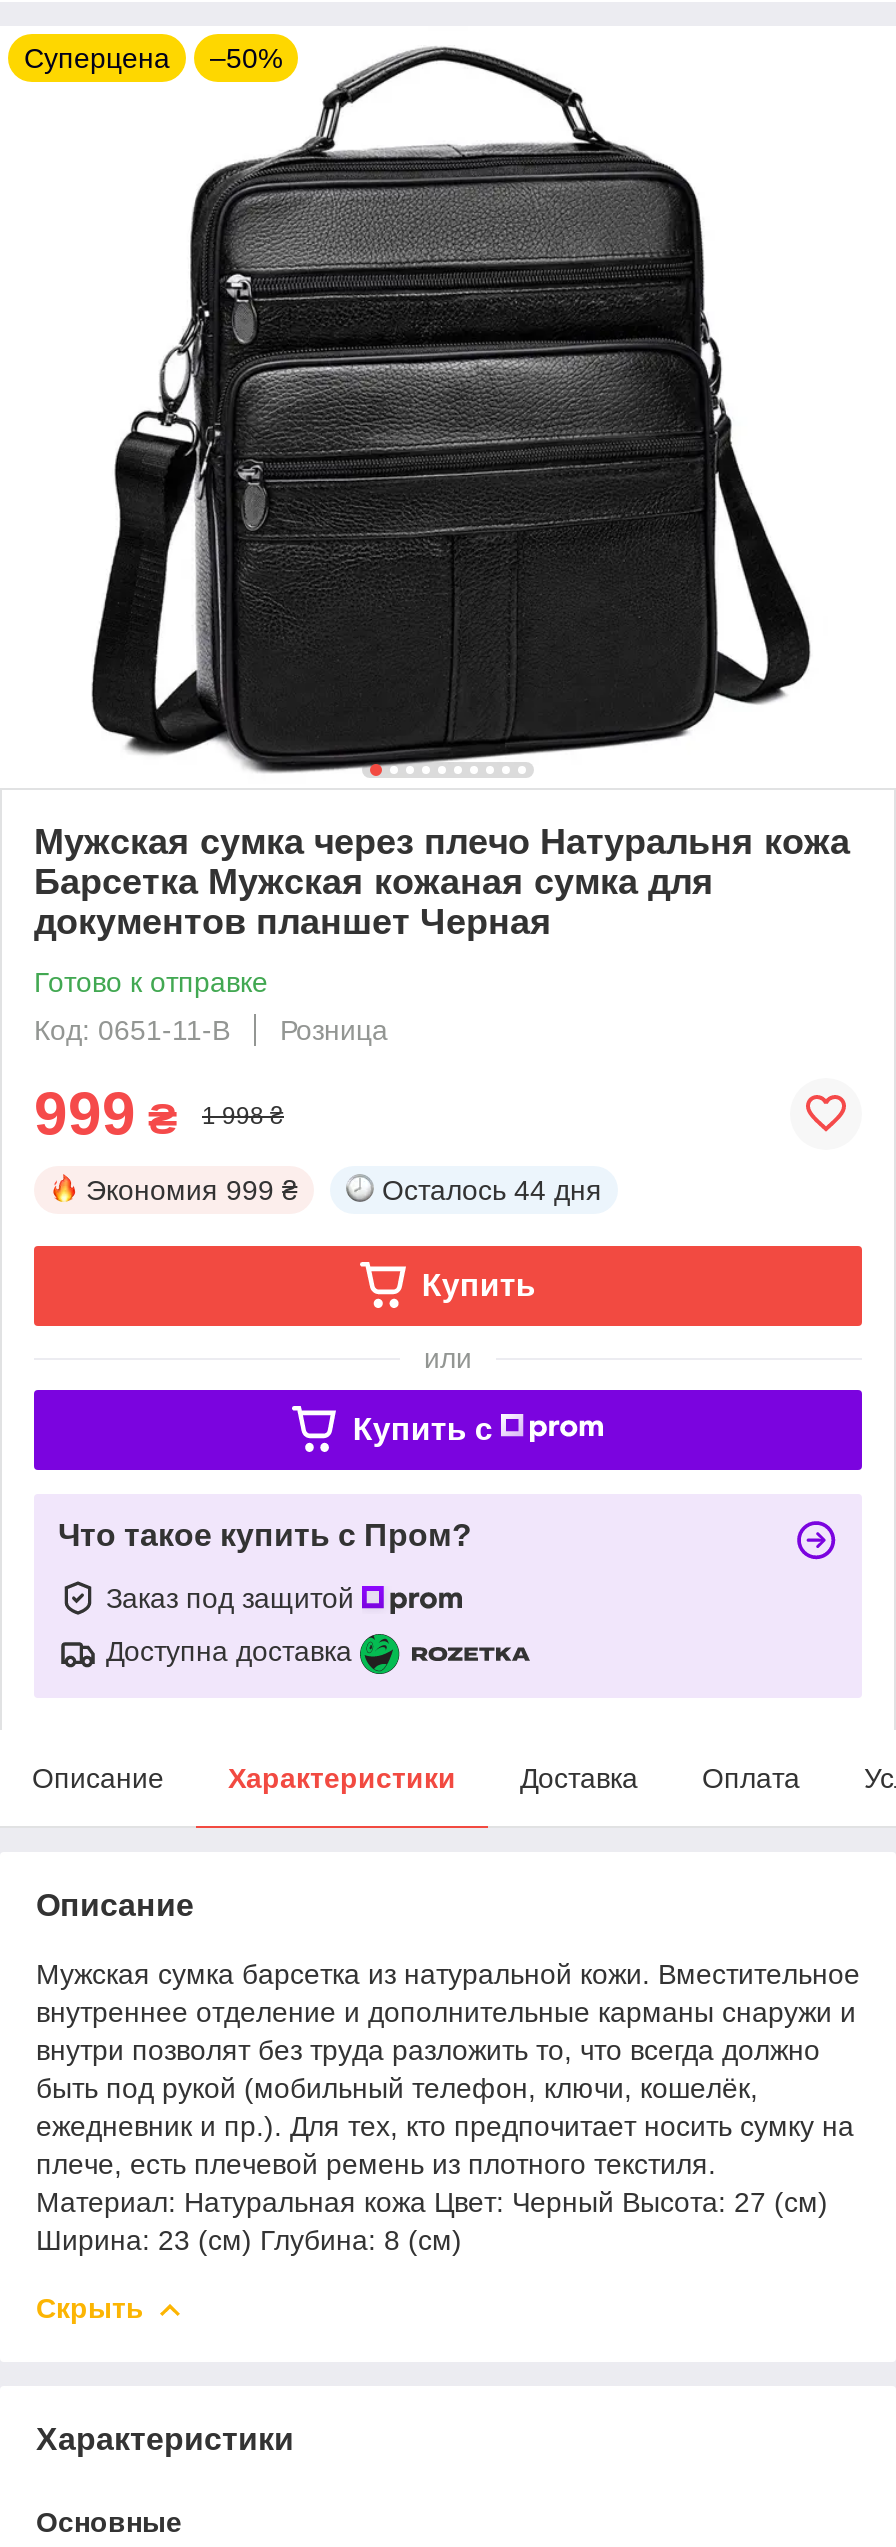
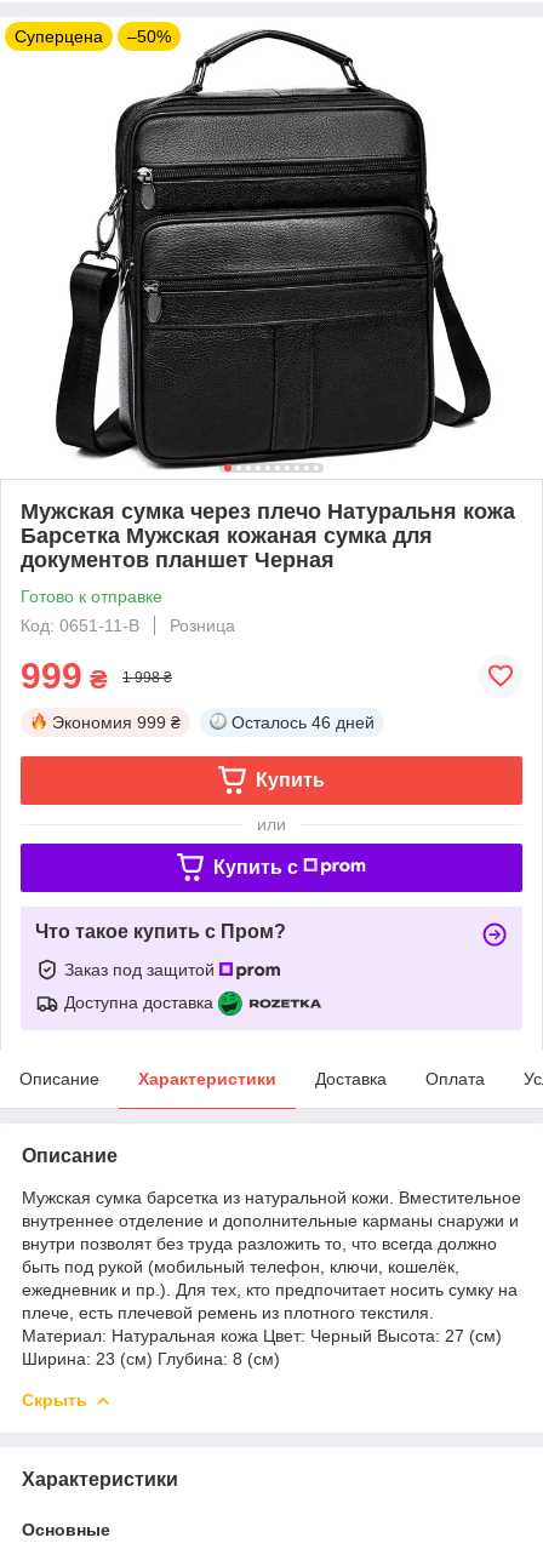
[382,1174,602,1206] Осталось 44 дня -> [232,712,375,732] Осталось 46 дней

